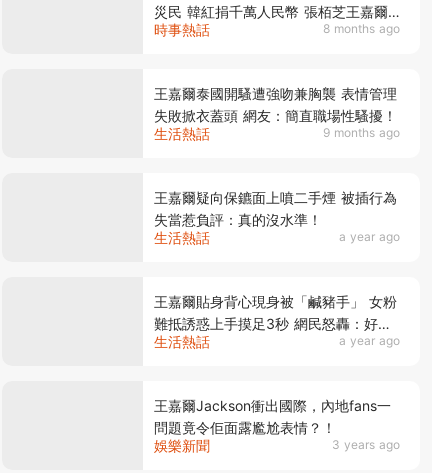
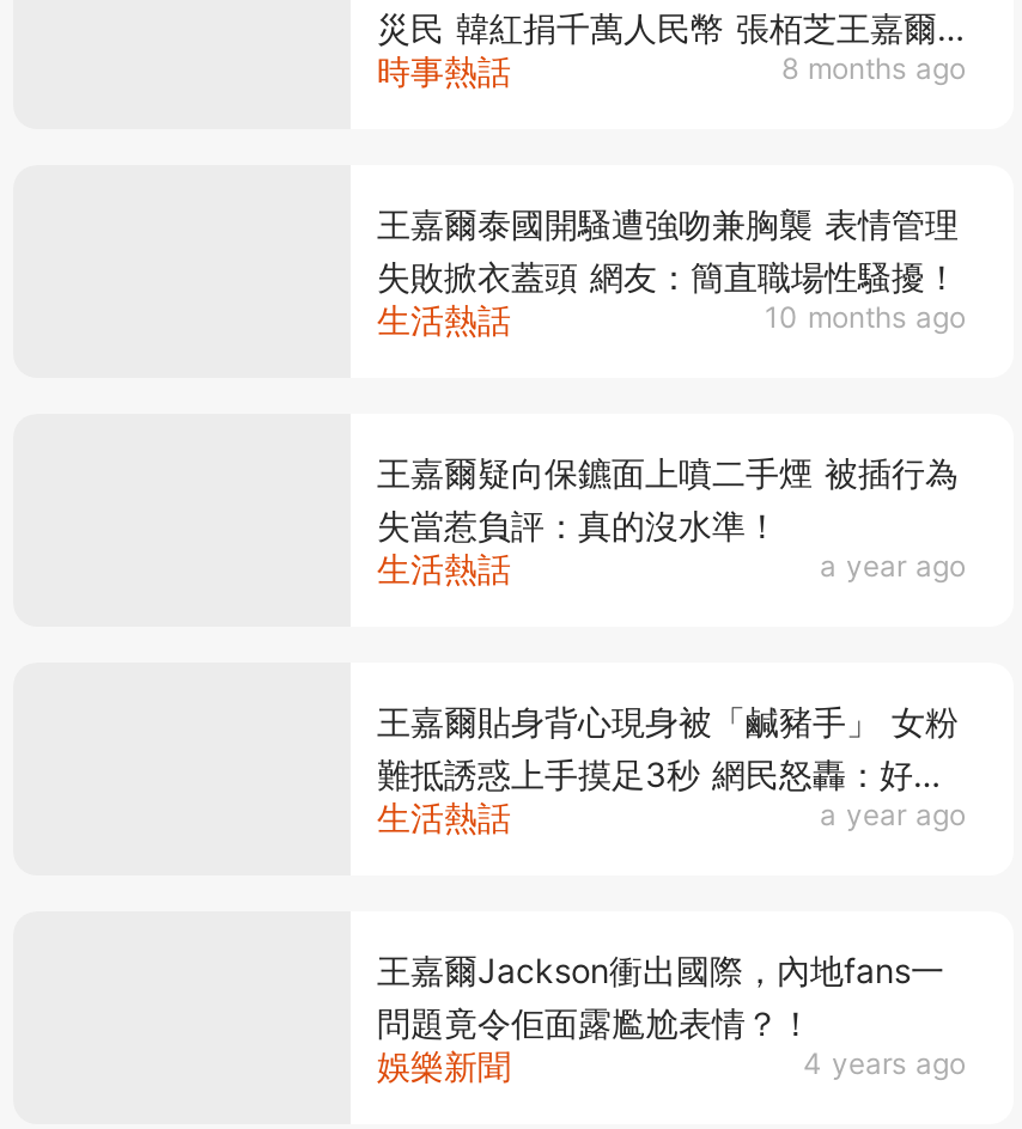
[323,125,400,140] 9 months ago -> [765,299,966,335] 10 months ago
[332,437,400,452] 3 years ago -> [803,1045,966,1081] 4 years ago

